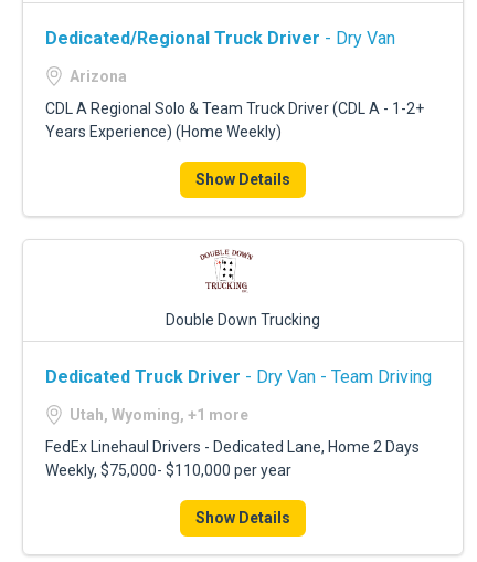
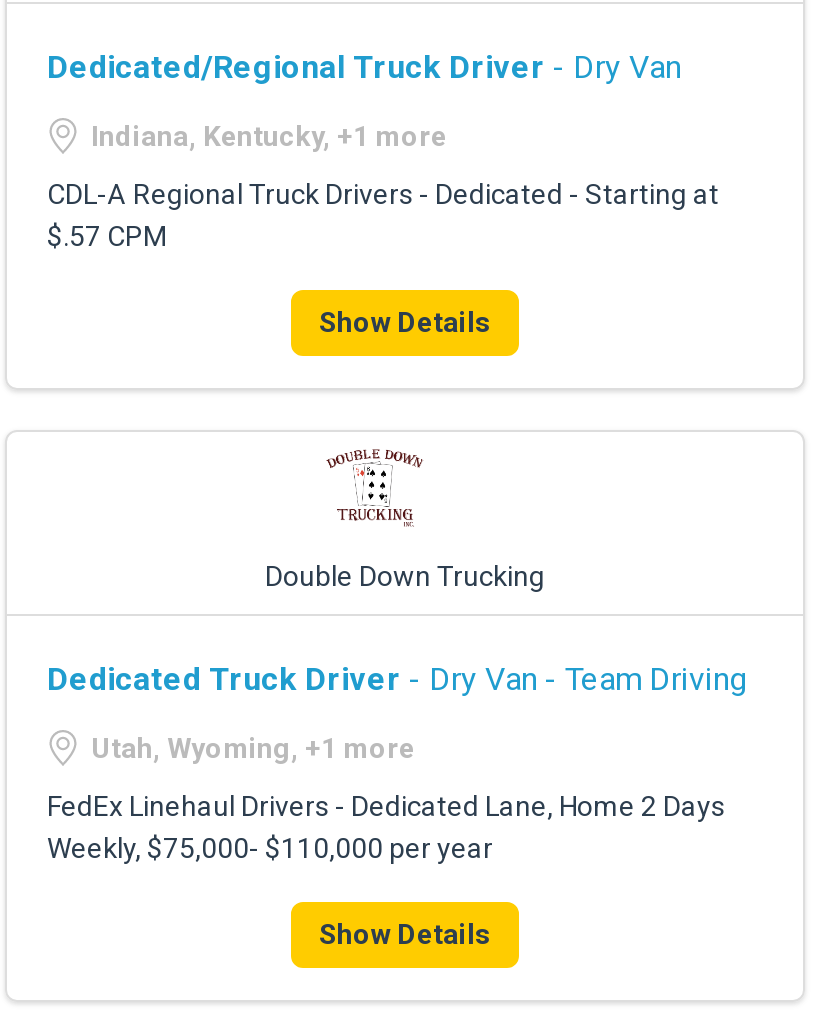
[70,67,127,85] Arizona -> [91,120,447,152] Indiana, Kentucky, +1 more
[45,100,424,140] CDL A Regional Solo & Team Truck Driver (CDL A - 1-2+ | Years Experience) (Home Weekly) -> [47,178,719,252] CDL-A Regional Truck Drivers - Dedicated - Starting at | $.57 CPM

